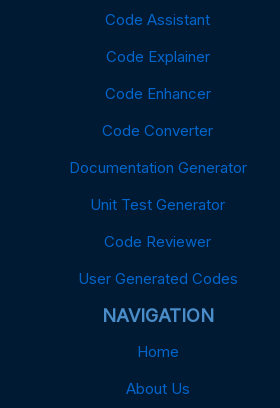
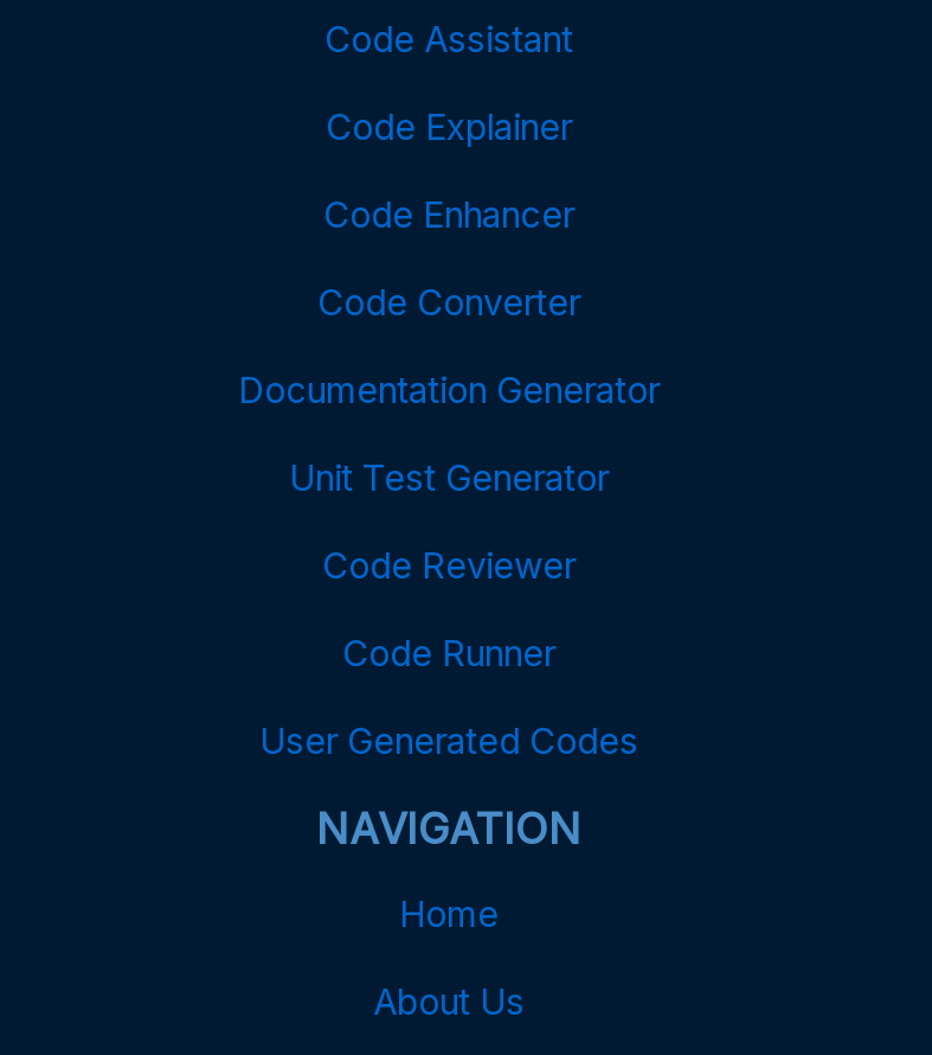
none -> [342,630,555,675] Code Runner

